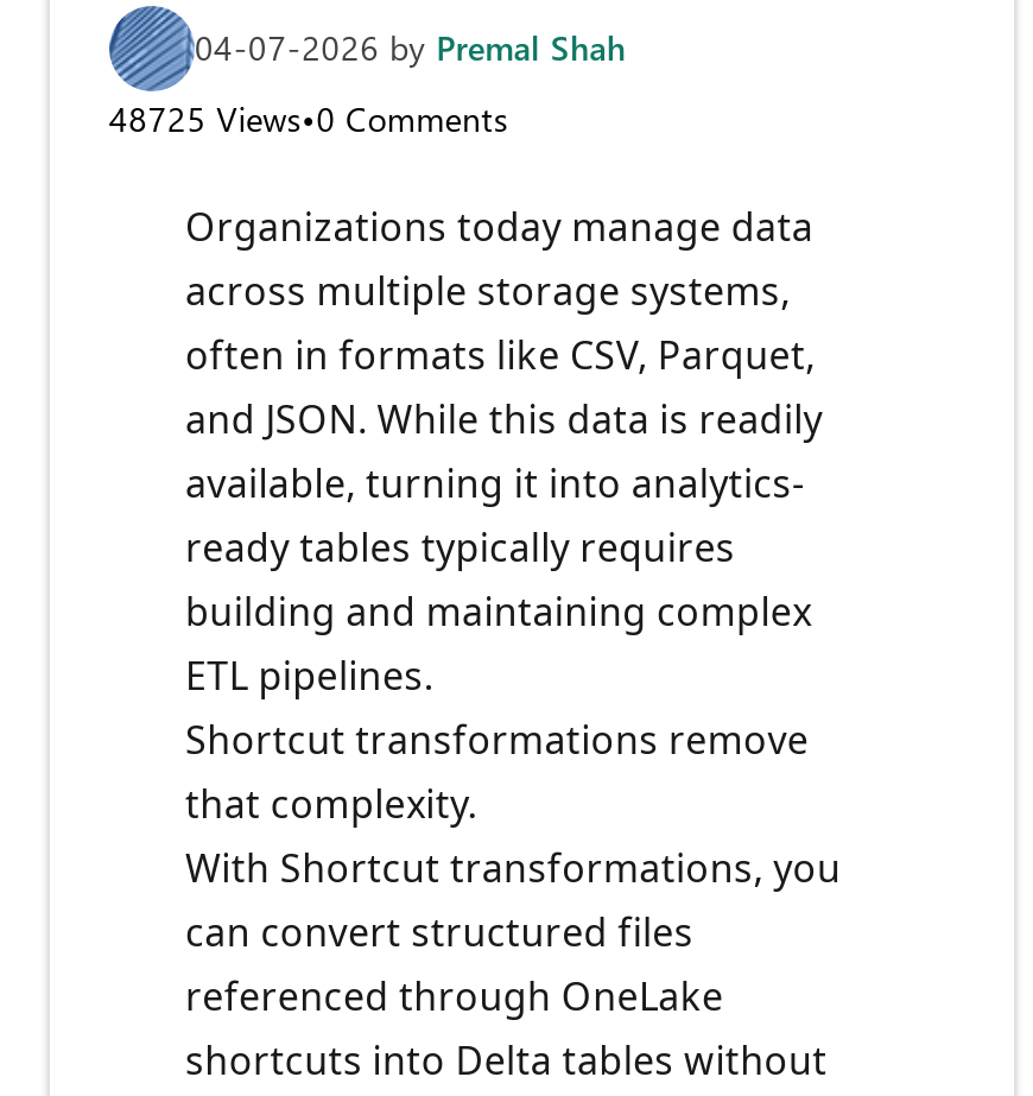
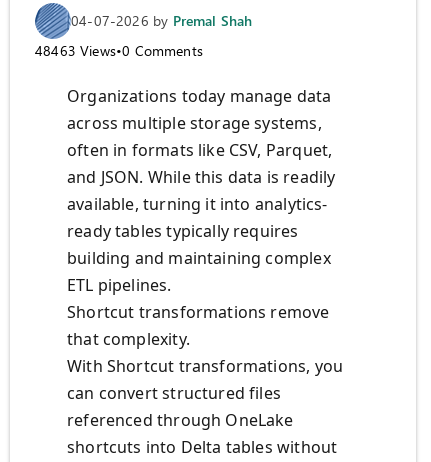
[109,97,508,142] 48725 Views•0 Comments -> [35,41,203,60] 48463 Views•0 Comments

